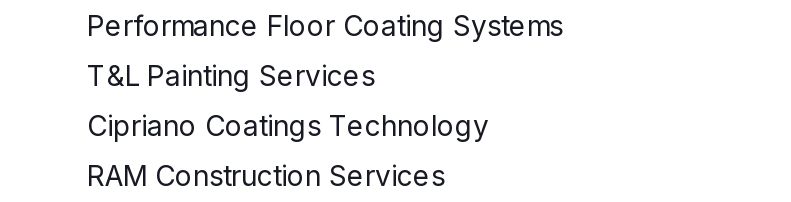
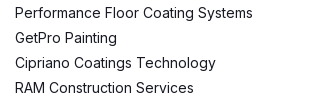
[87,59,375,93] T&L Painting Services -> [15,29,117,46] GetPro Painting

